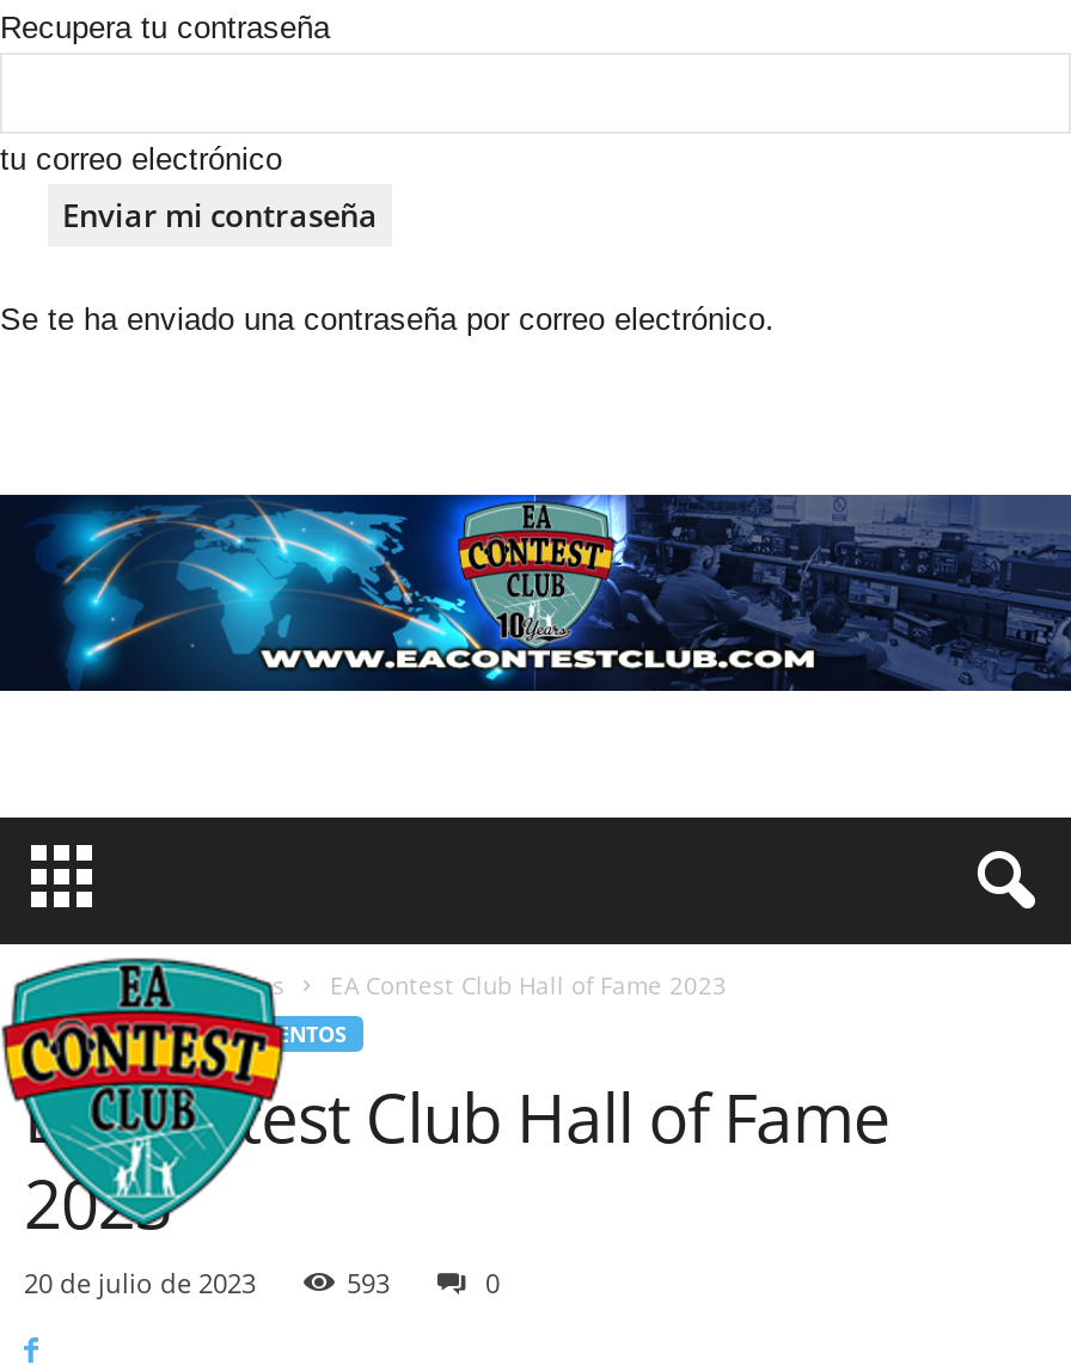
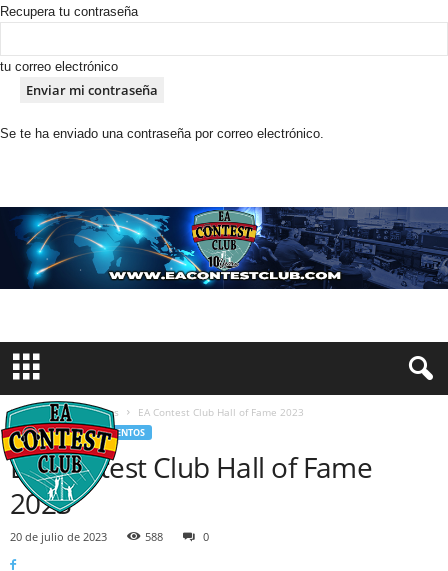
[347,1265,390,1301] 593 -> [145,529,163,544] 588

